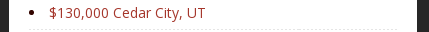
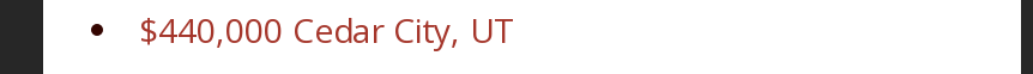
[49,3,206,22] $130,000 Cedar City, UT -> [139,7,515,53] $440,000 Cedar City, UT

